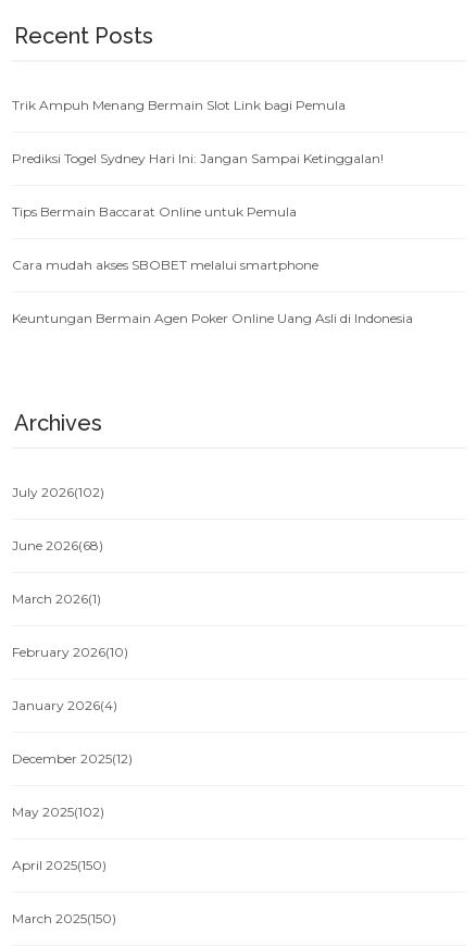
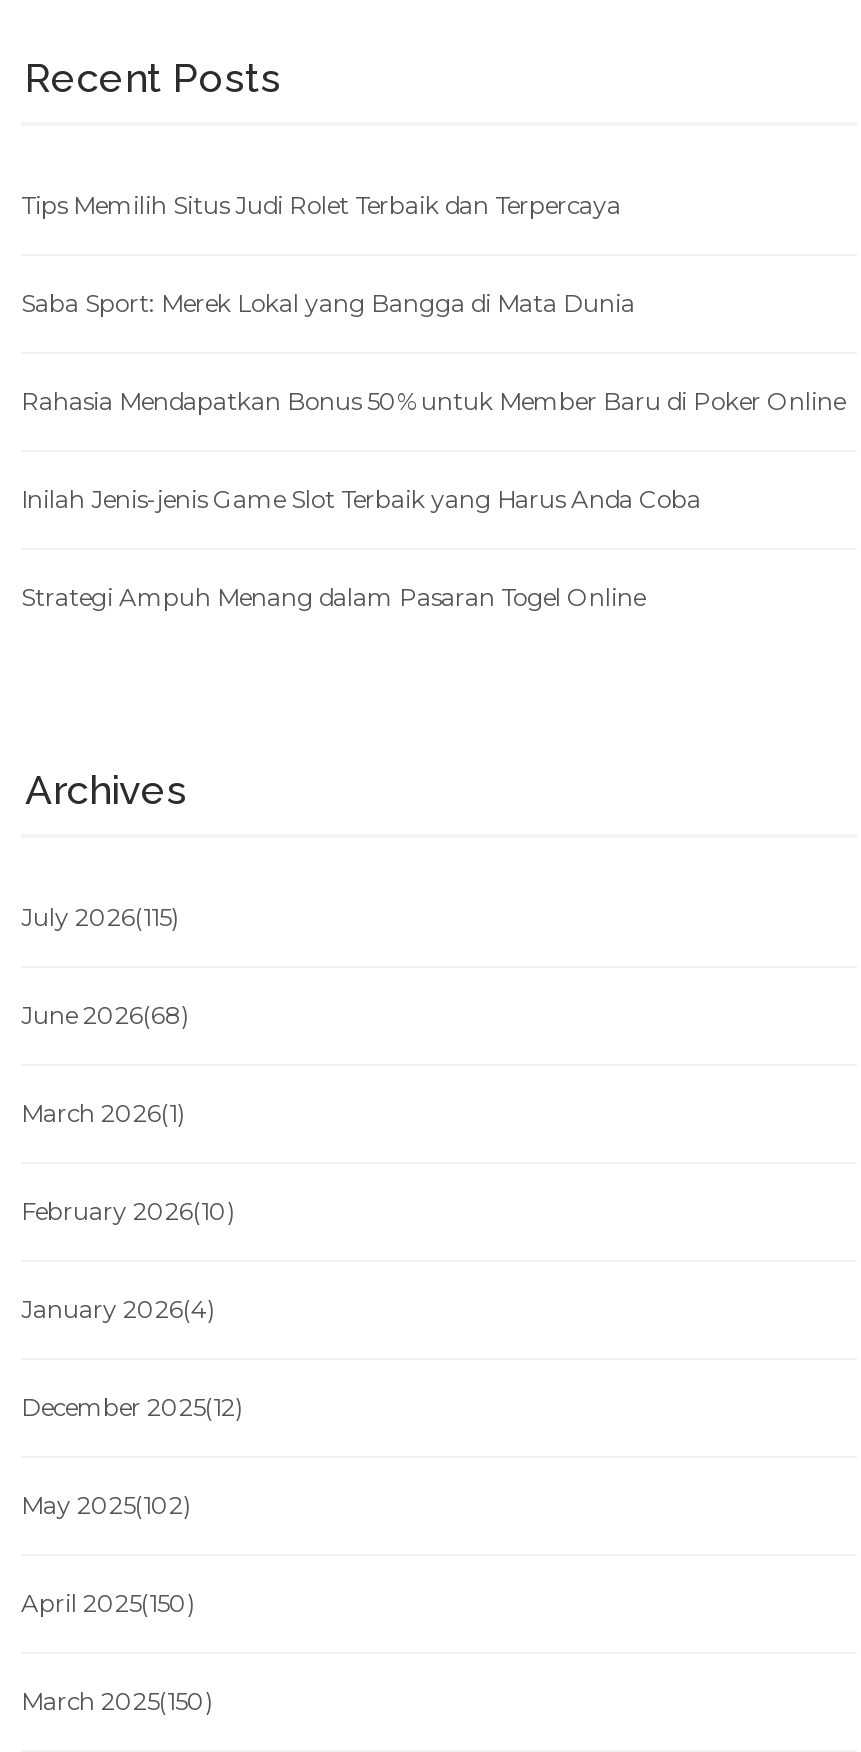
[12,97,346,113] Trik Ampuh Menang Bermain Slot Link bagi Pemula -> [21,190,621,220] Tips Memilih Situs Judi Rolet Terbaik dan Terpercaya
[12,150,384,166] Prediksi Togel Sydney Hari Ini: Jangan Sampai Ketinggalan! -> [21,288,635,318] Saba Sport: Merek Lokal yang Bangga di Mata Dunia
[12,203,297,219] Tips Bermain Baccarat Online untuk Pemula -> [21,386,845,416] Rahasia Mendapatkan Bonus 50% untuk Member Baru di Poker Online
[12,256,318,273] Cara mudah akses SBOBET melalui smartphone -> [21,484,701,514] Inilah Jenis-jenis Game Slot Terbaik yang Harus Anda Coba
[12,310,413,326] Keuntungan Bermain Agen Poker Online Uang Asli di Indonesia -> [21,582,645,612] Strategi Ampuh Menang dalam Pasaran Togel Online
[12,484,104,500] July 2026(102) -> [21,902,179,932] July 2026(115)

